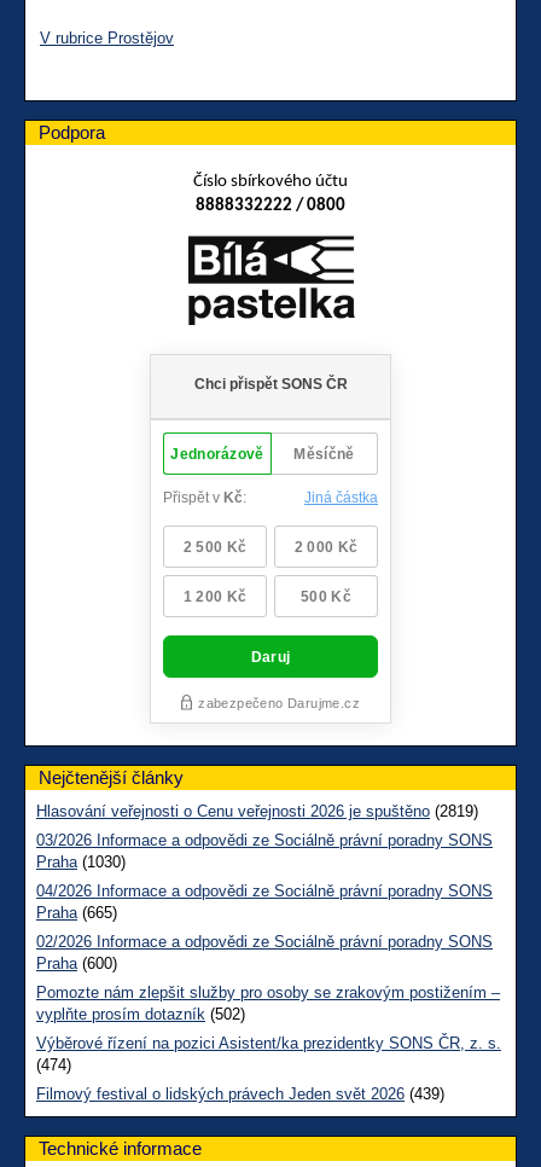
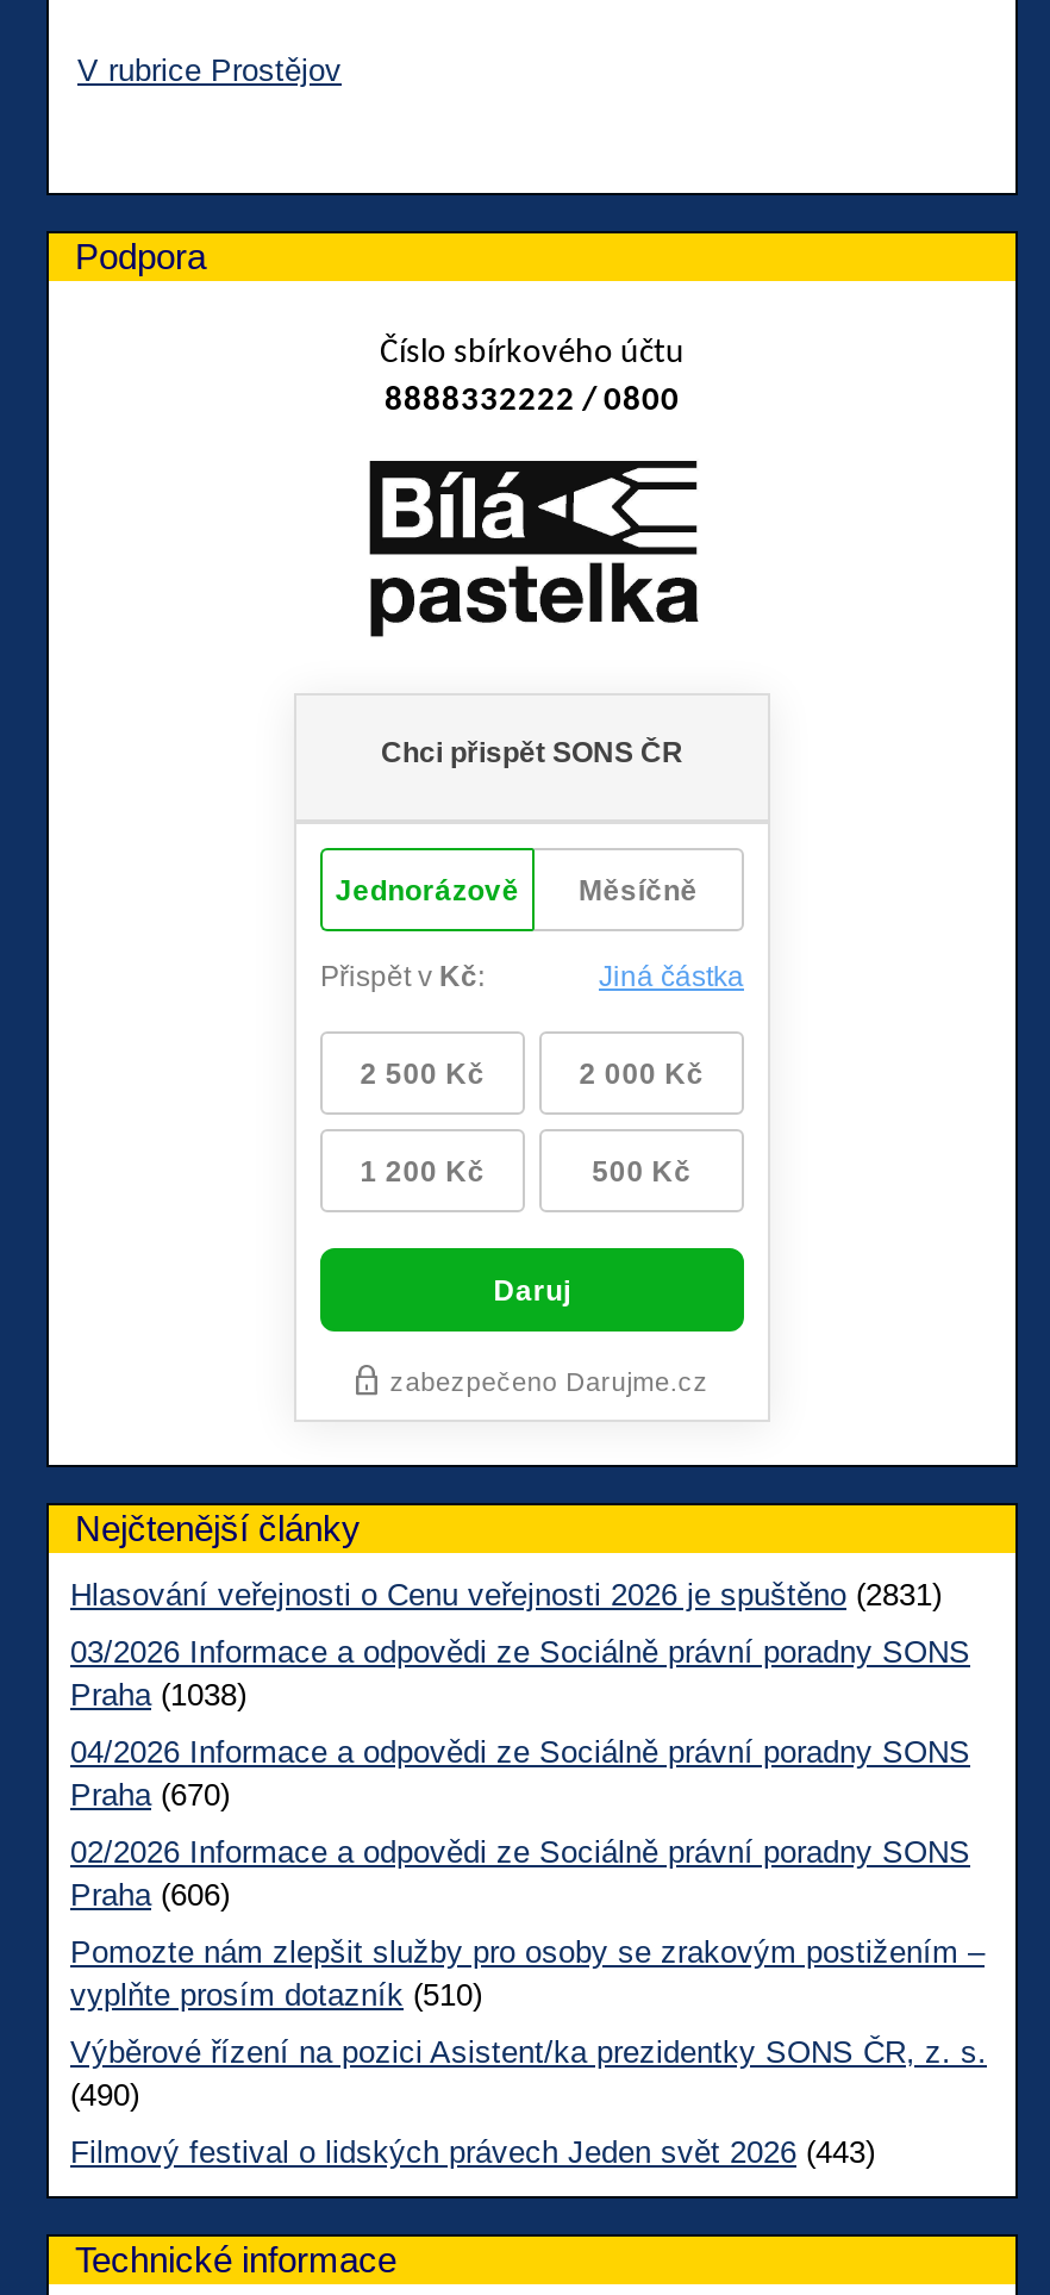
[36,803,478,821] Hlasování veřejnosti o Cenu veřejnosti 2026 je spuštěno (2819) -> [70,1578,942,1613] Hlasování veřejnosti o Cenu veřejnosti 2026 je spuštěno (2831)
[36,853,126,871] Praha (1030) -> [70,1678,246,1713] Praha (1038)
[36,904,117,922] Praha (665) -> [70,1778,230,1813] Praha (670)
[36,955,117,973] Praha (600) -> [70,1878,230,1913] Praha (606)
[36,1005,245,1024] vyplňte prosím dotazník (502) -> [70,1978,482,2013] vyplňte prosím dotazník (510)
[36,1056,71,1074] (474) -> [70,2078,139,2113] (490)
[36,1085,444,1103] Filmový festival o lidských právech Jeden svět 2026 (439) -> [70,2135,875,2171] Filmový festival o lidských právech Jeden svět 2026 (443)

